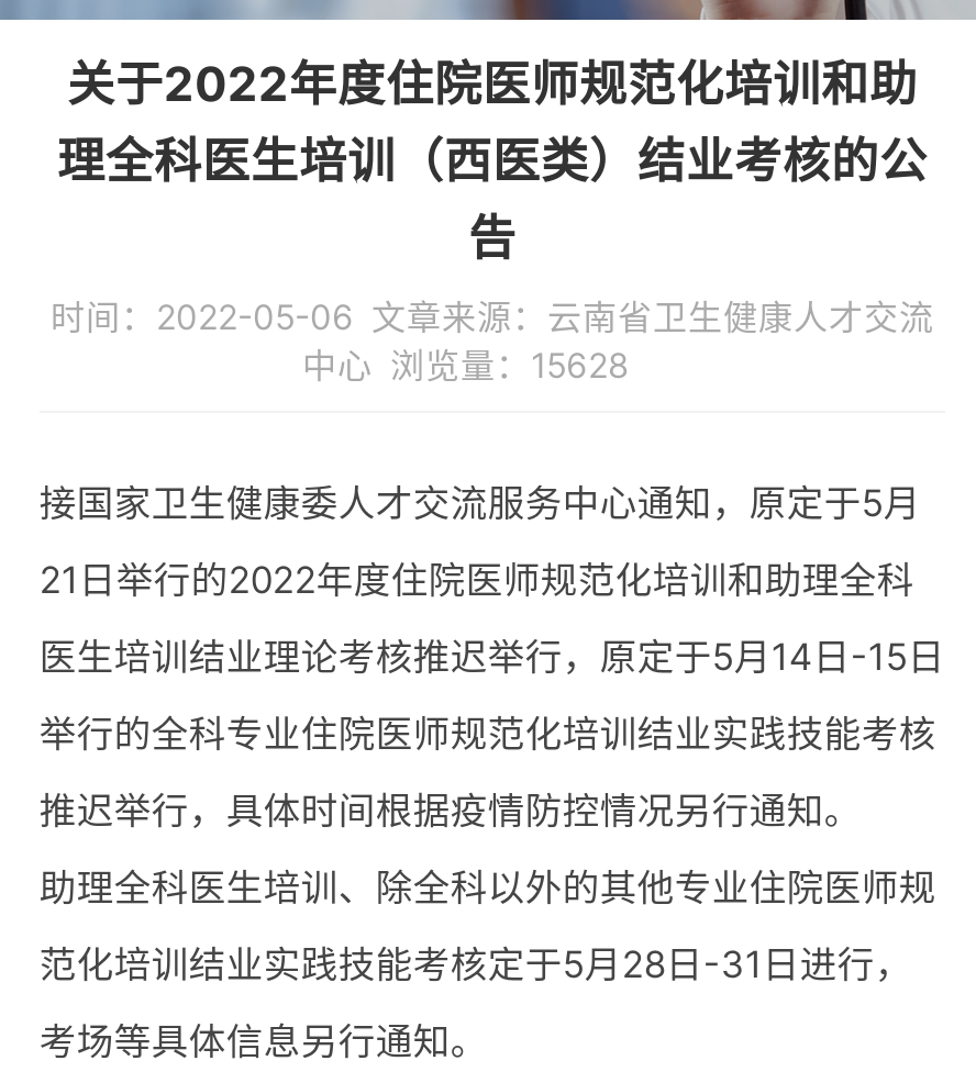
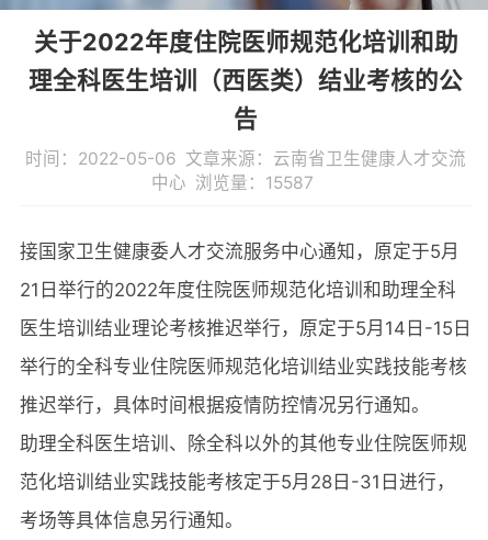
[302,345,630,387] 中心 浏览量：15628 -> [151,172,314,193] 中心 浏览量：15587

